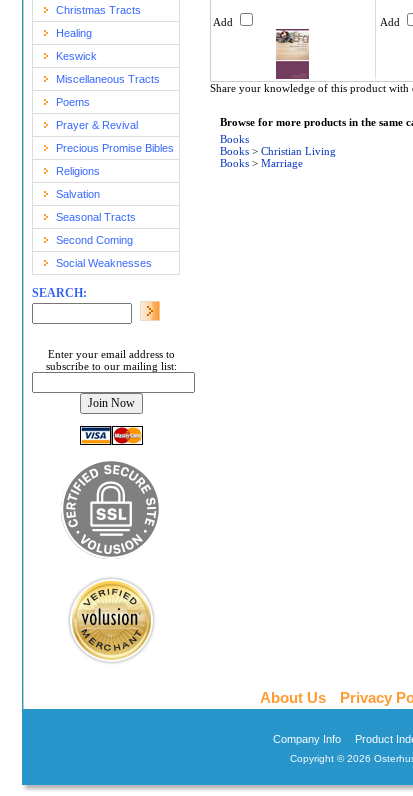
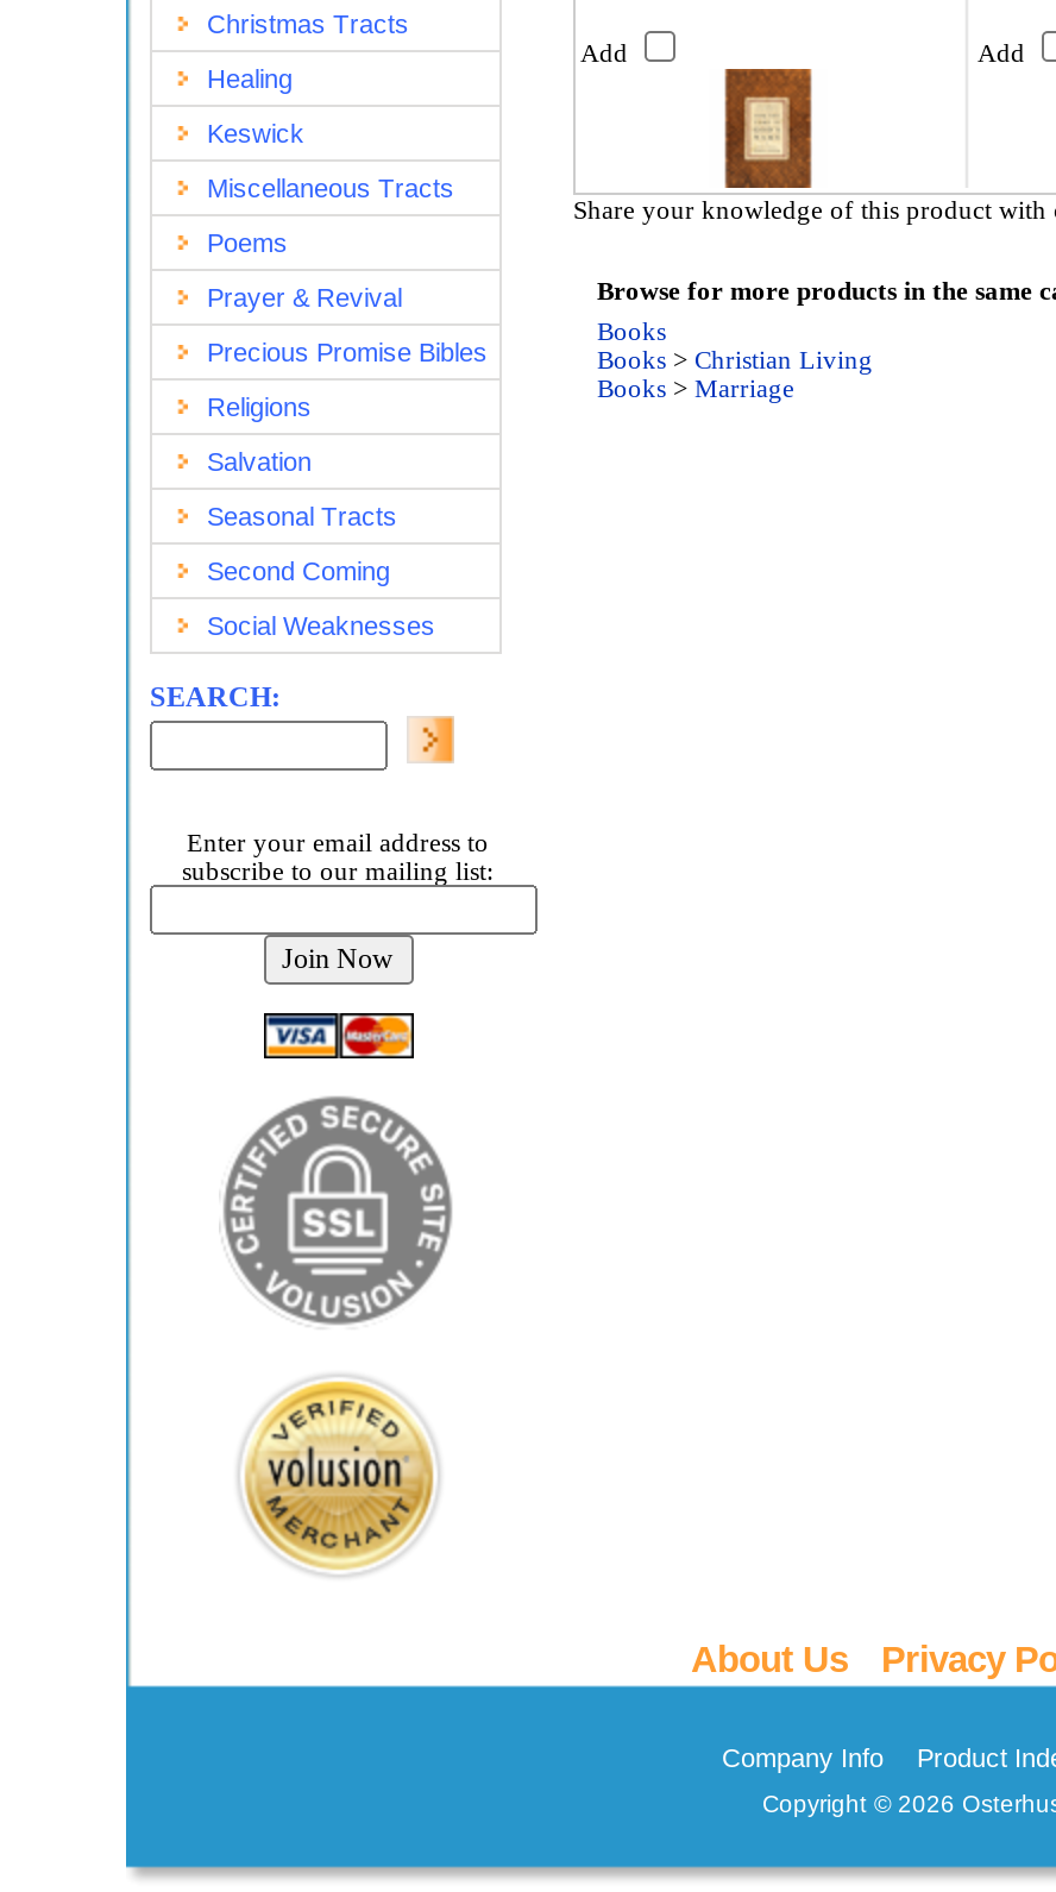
[274,28,310,79] [image] -> [723,69,813,188] [image]

